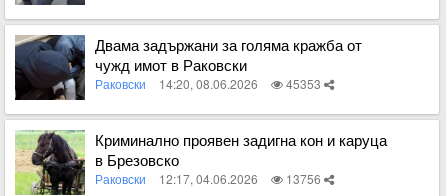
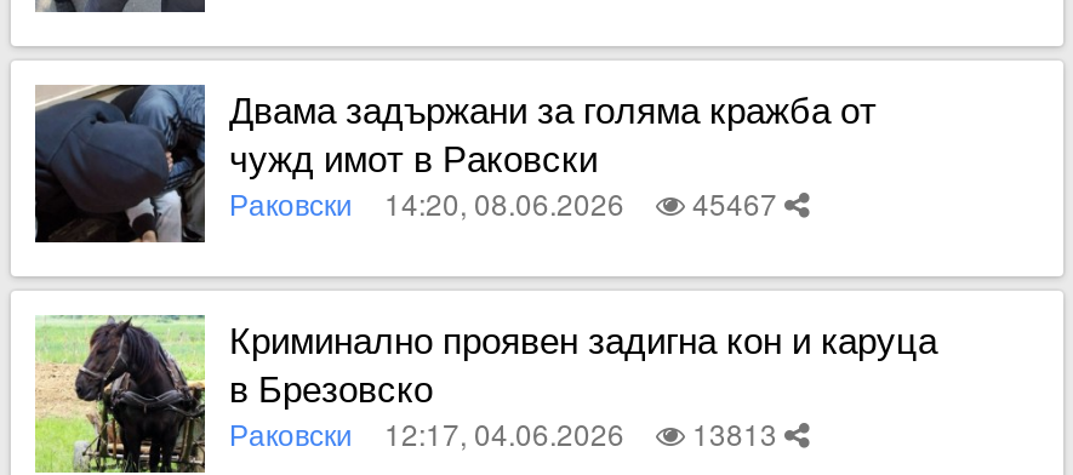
[95,74,324,91] Раковски 14:20, 08.06.2026 45353 -> [229,181,784,222] Раковски 14:20, 08.06.2026 45467
[95,169,324,186] Раковски 12:17, 04.06.2026 13756 -> [229,411,784,452] Раковски 12:17, 04.06.2026 13813

